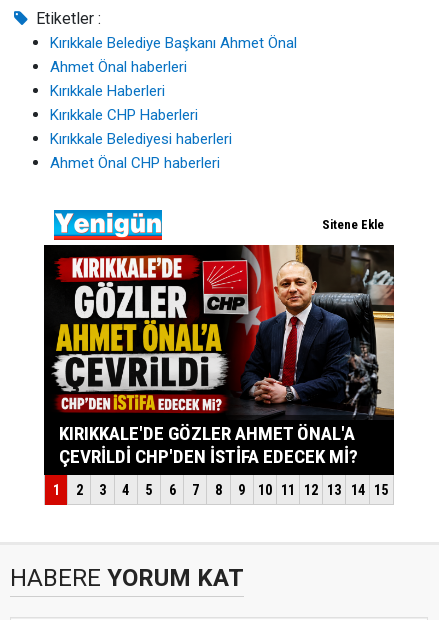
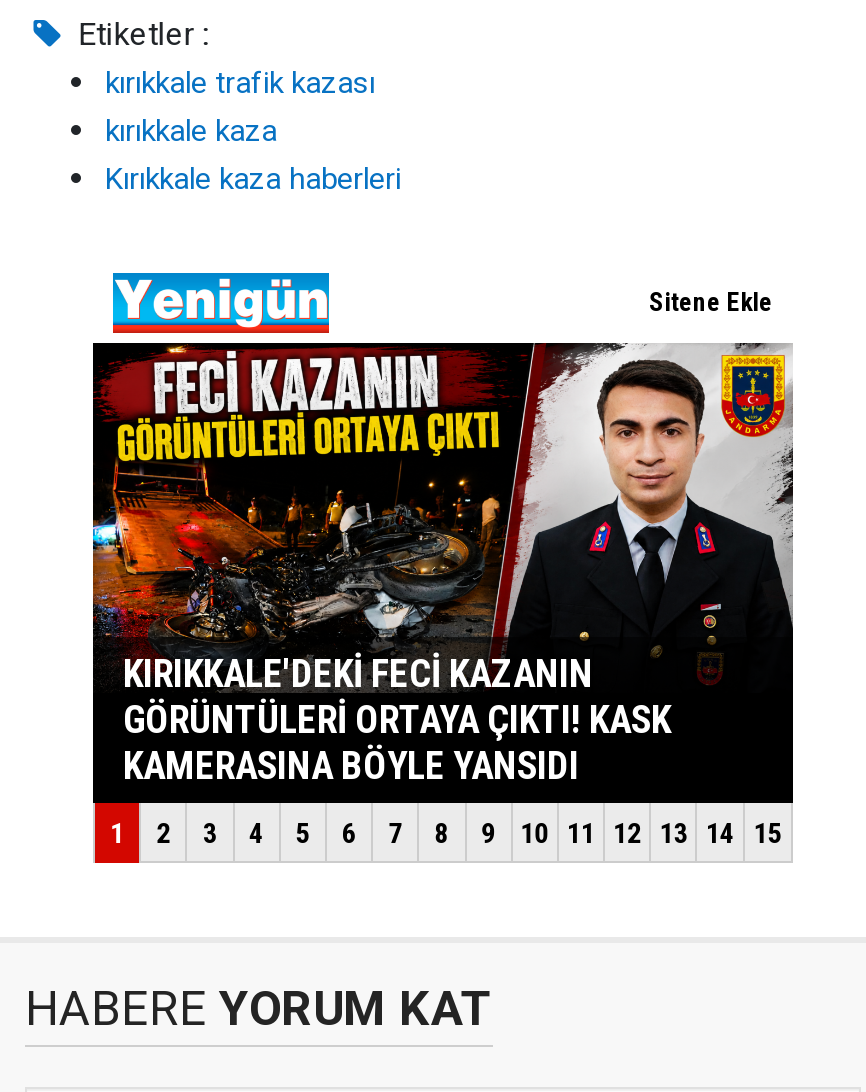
[50,34,297,172] Kırıkkale Belediye Başkanı Ahmet Önal | Ahmet Önal haberleri | Kırıkkale Haberleri | Kırıkkale CHP Haberleri | Kırıkkale Belediyesi haberleri | Ahmet Önal CHP haberleri -> [105,65,401,197] kırıkkale trafik kazası | kırıkkale kaza | Kırıkkale kaza haberleri
[46,244,395,468] [image] -> [91,340,795,782] [image]

